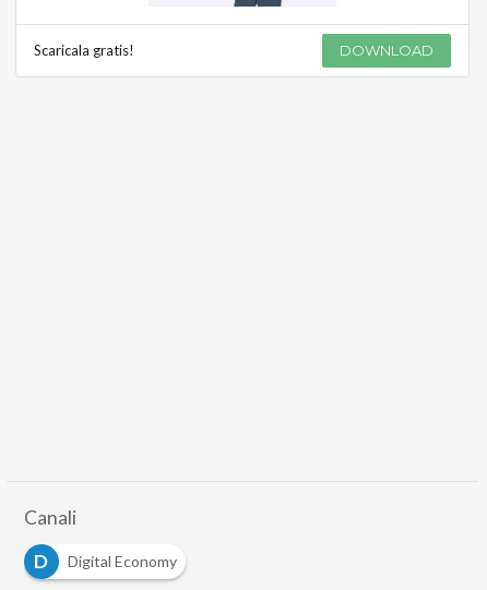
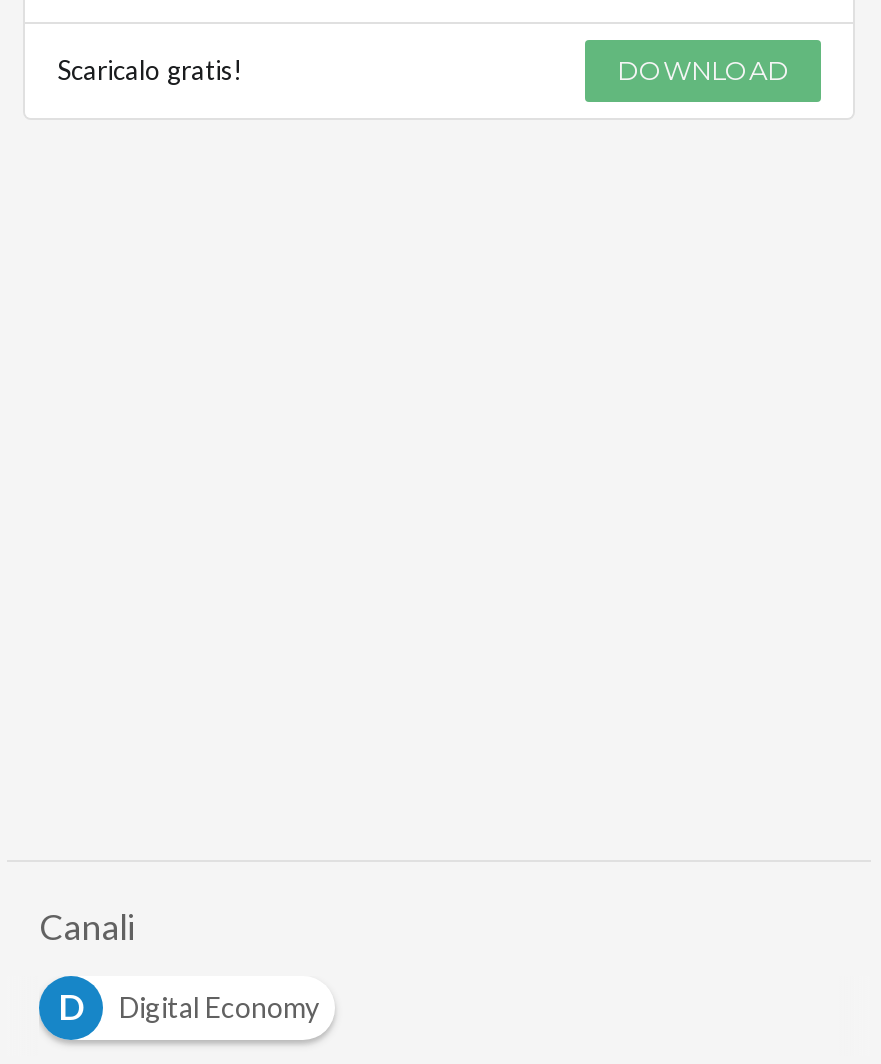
[34,41,134,59] Scaricala gratis! -> [57,54,243,86] Scaricalo gratis!

